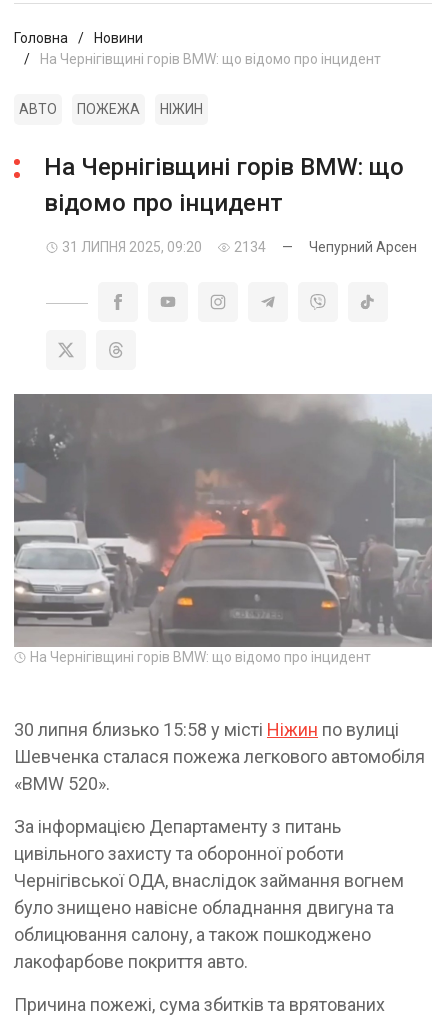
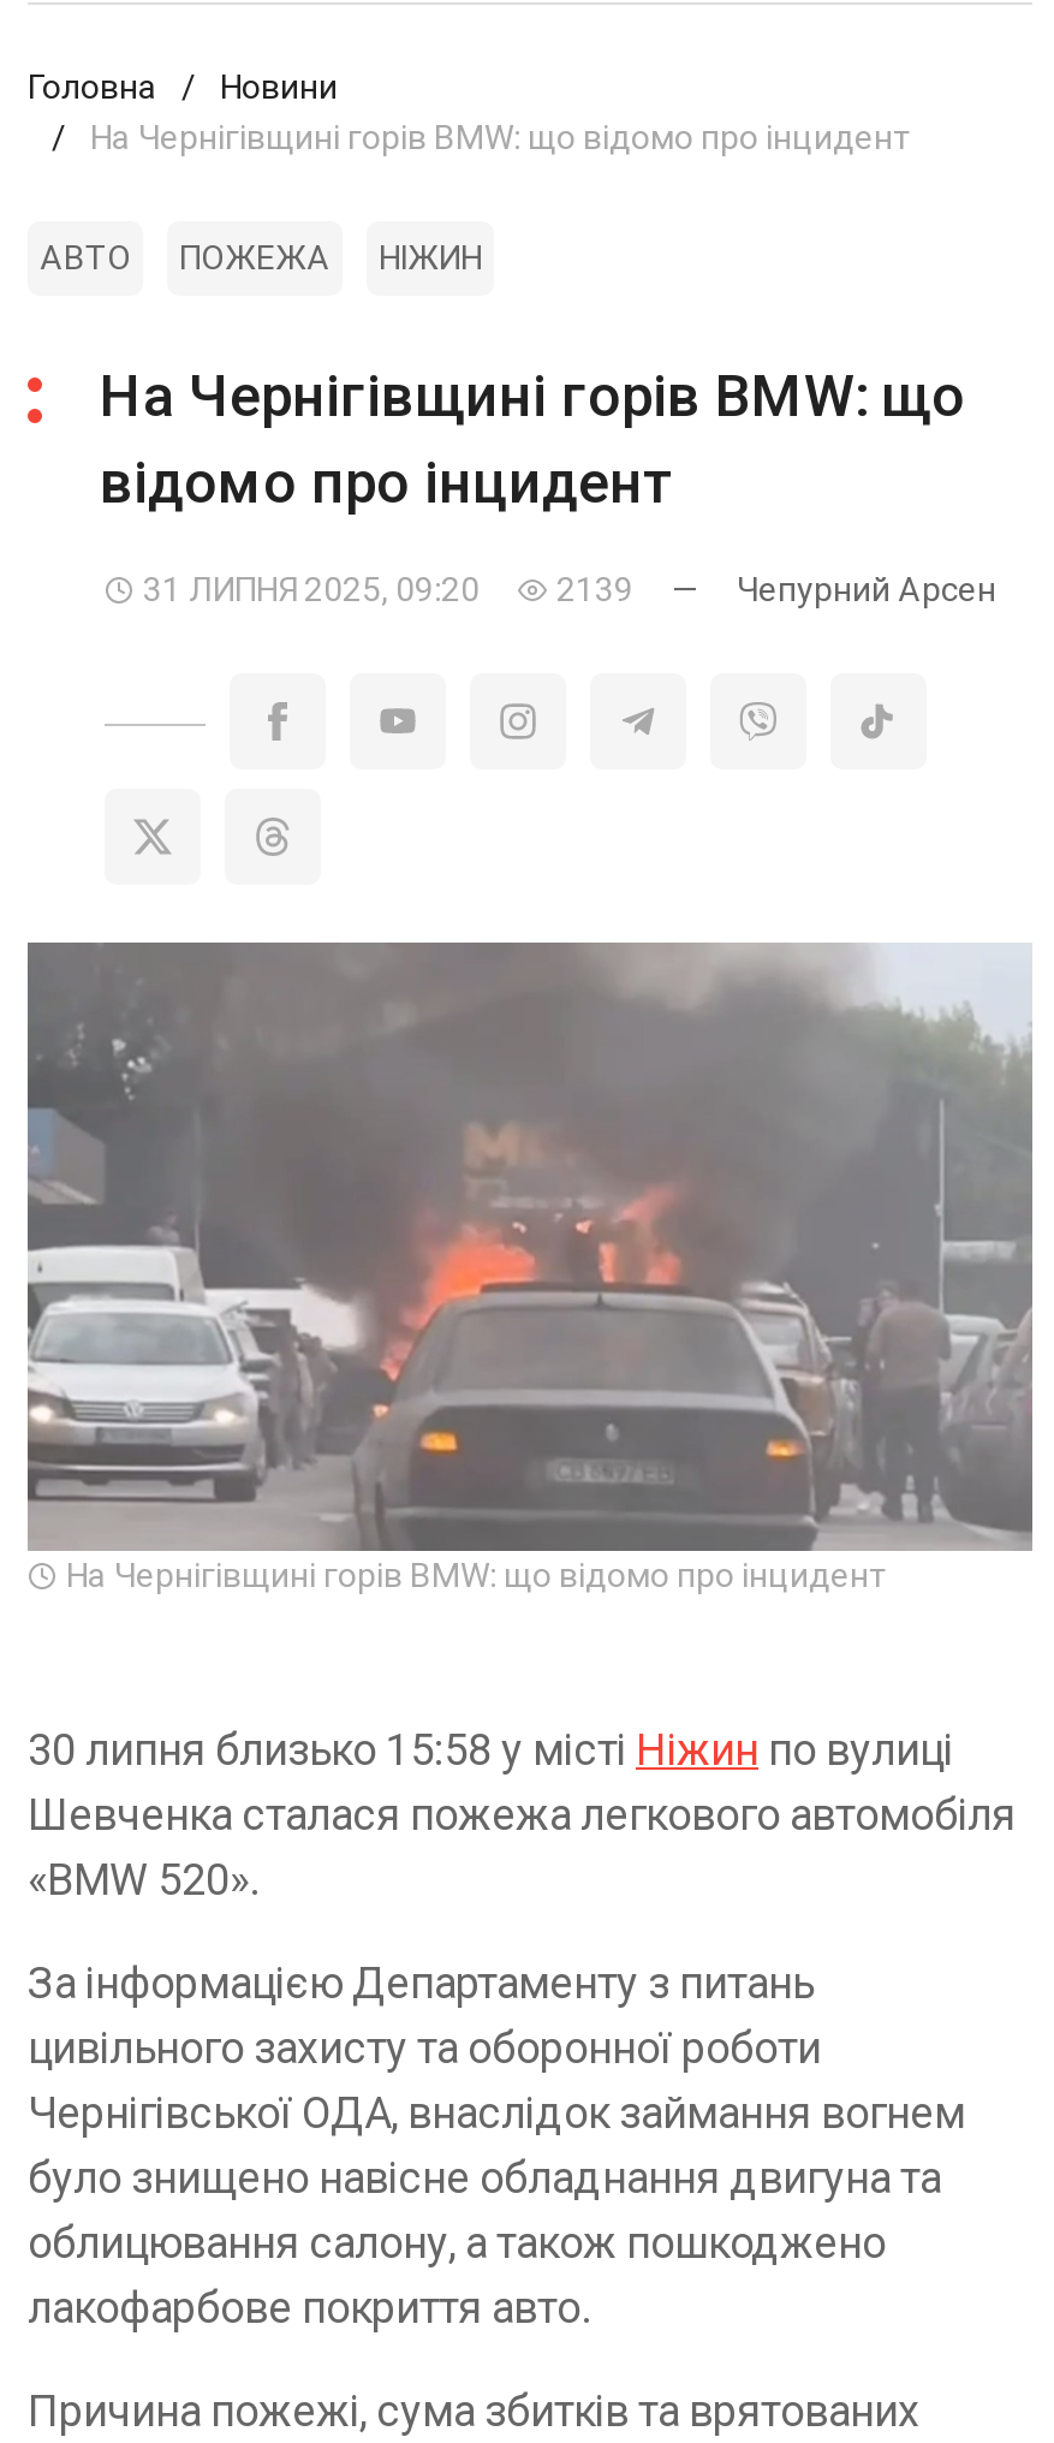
[234,239,266,255] 2134 -> [556,570,633,608] 2139

